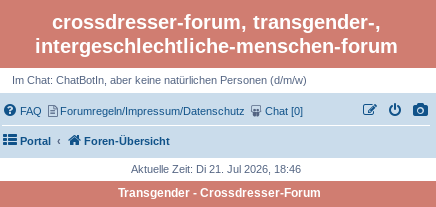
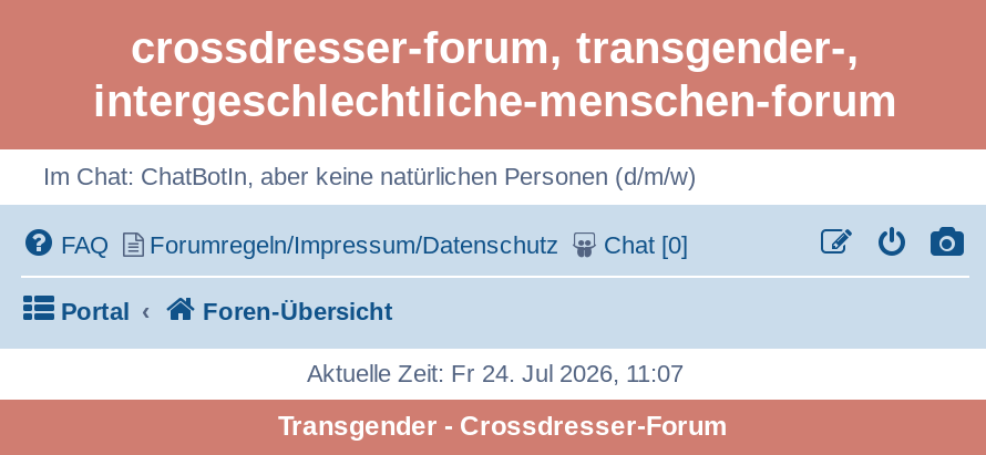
[131,162,301,174] Aktuelle Zeit: Di 21. Jul 2026, 18:46 -> [307,359,684,385] Aktuelle Zeit: Fr 24. Jul 2026, 11:07

